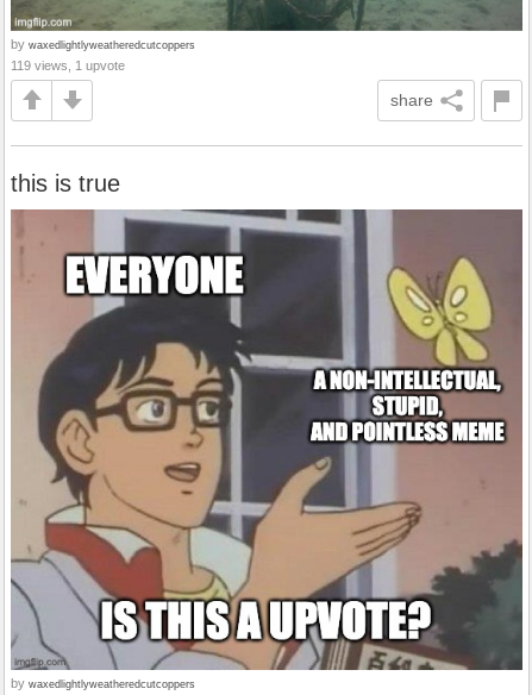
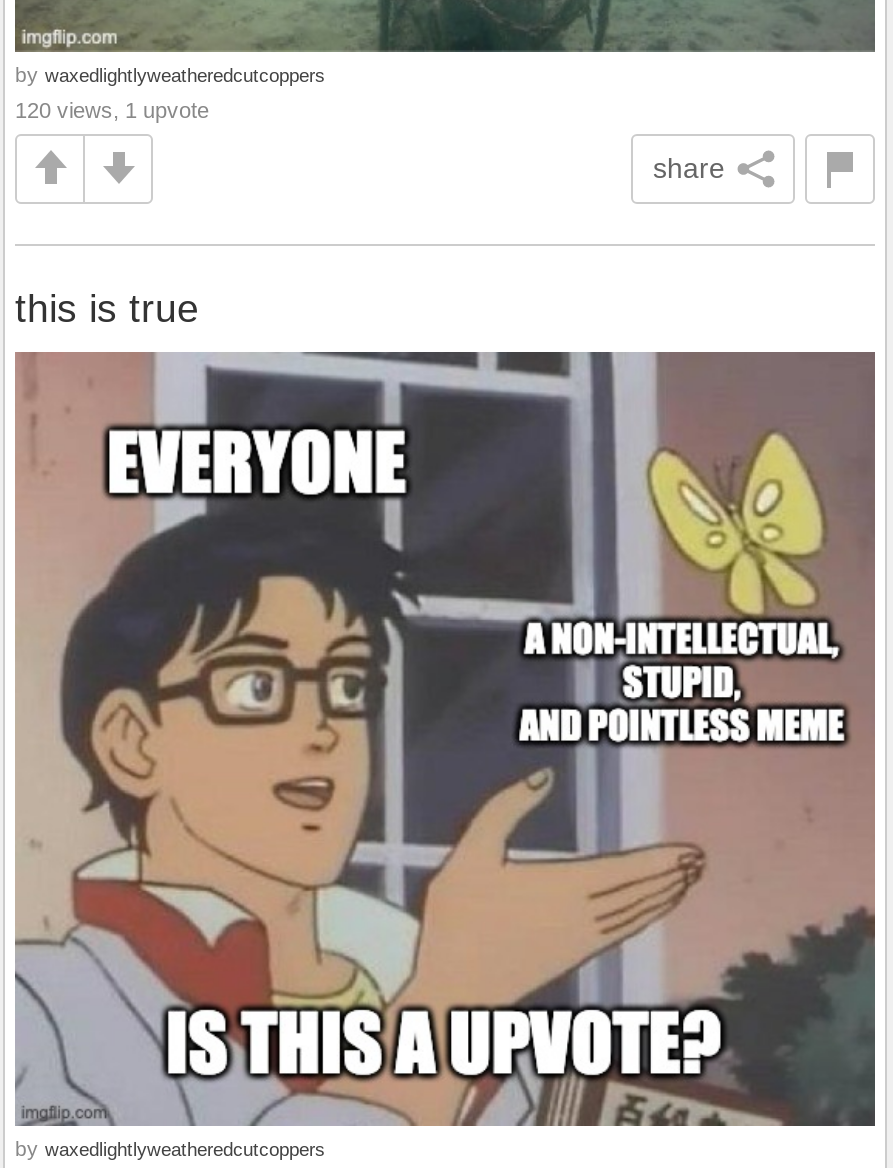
[11,58,125,72] 119 views, 1 upvote -> [15,97,209,121] 120 views, 1 upvote

